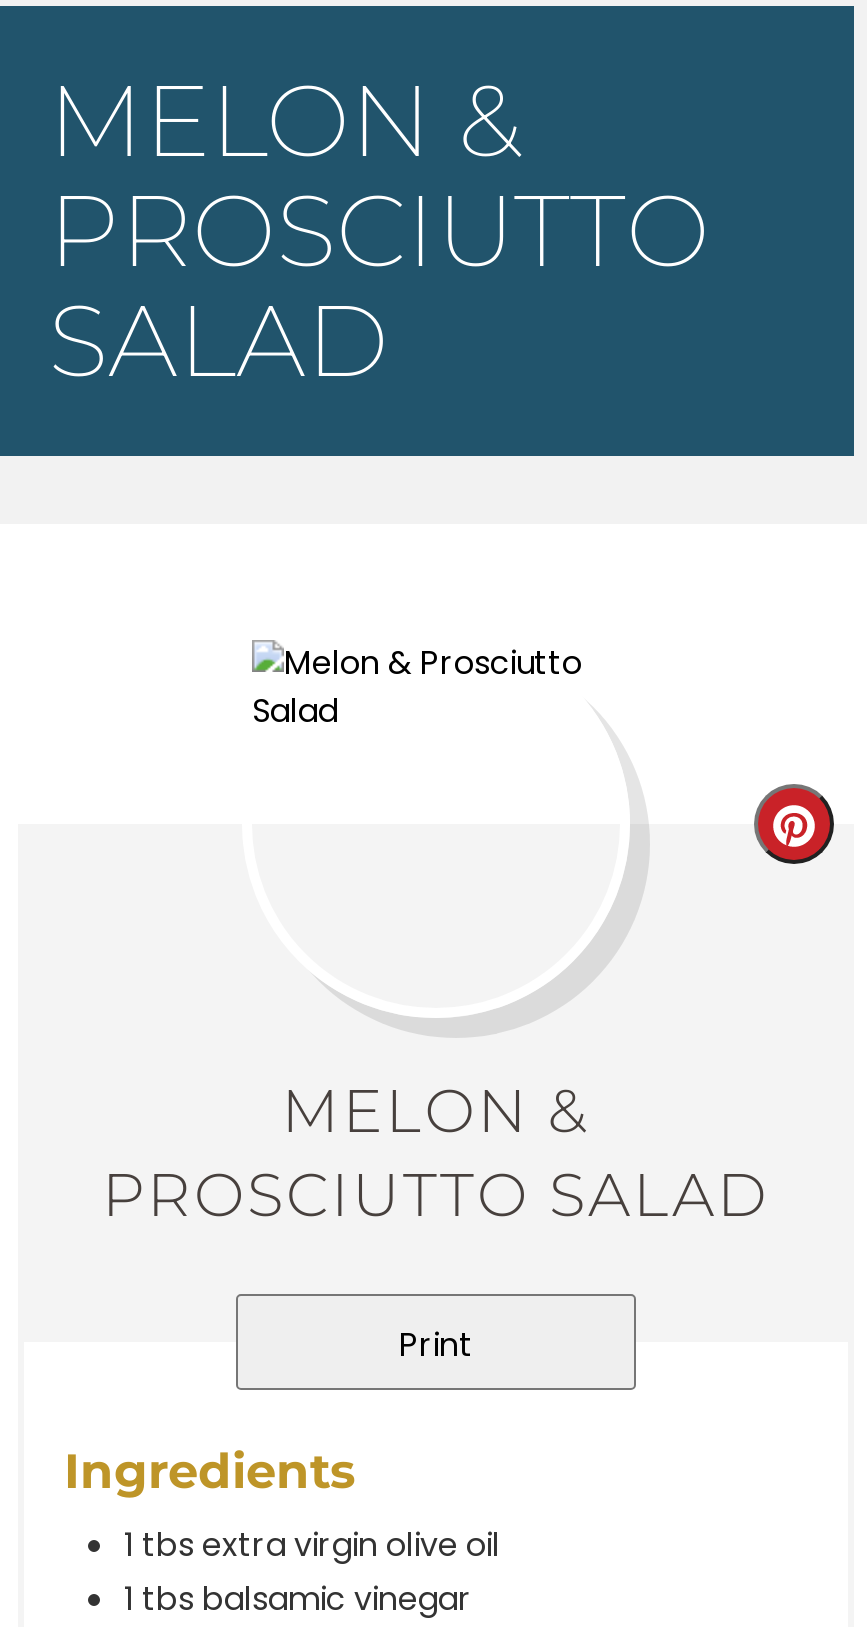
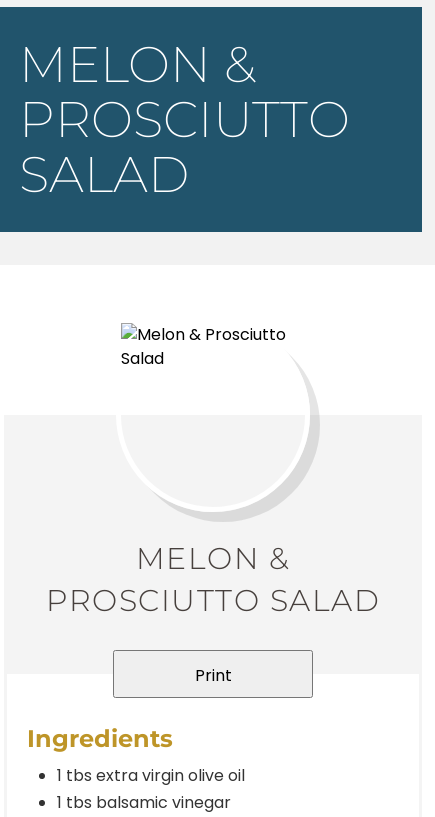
[752,783,836,867] [image] -> none

